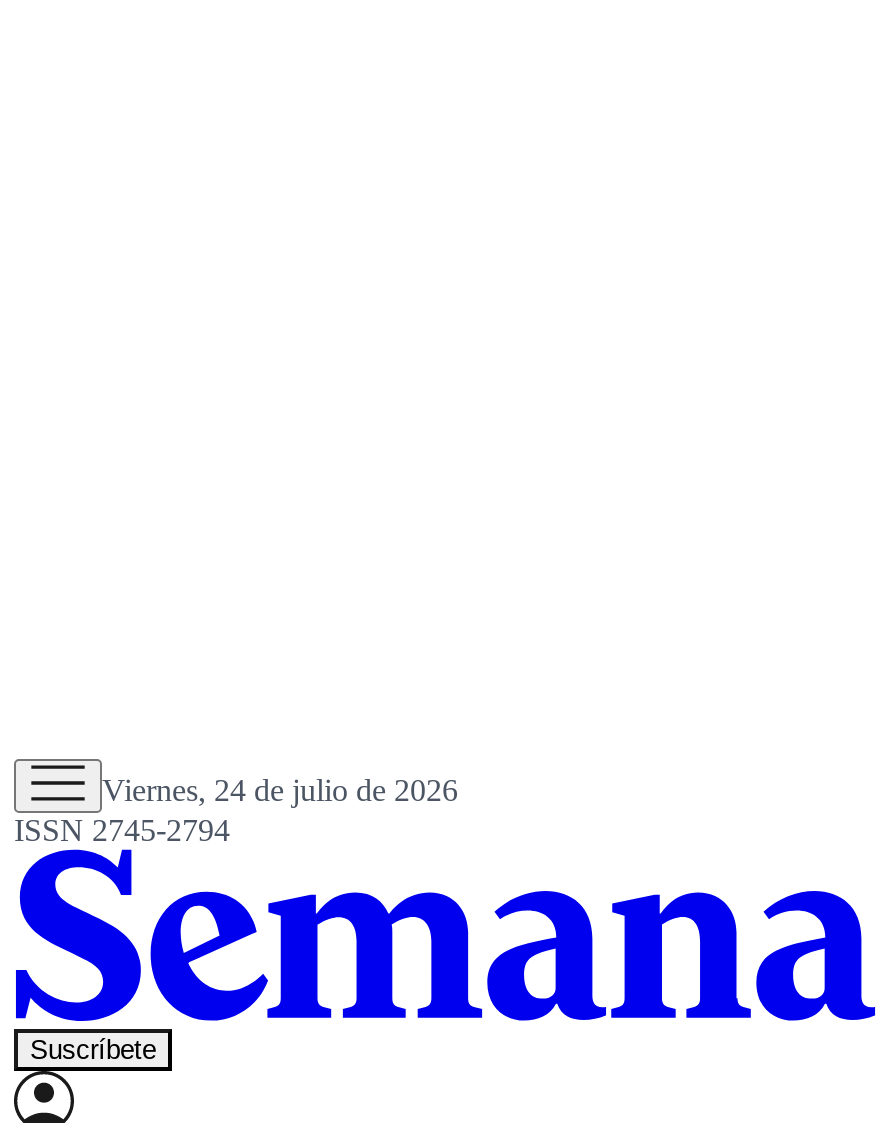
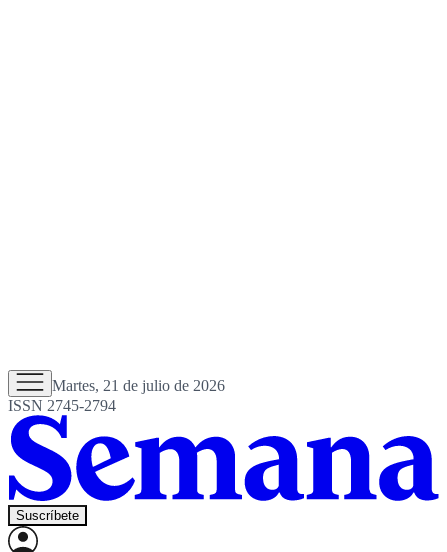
[102,773,458,807] Viernes, 24 de julio de 2026 -> [52,377,225,394] Martes, 21 de julio de 2026

